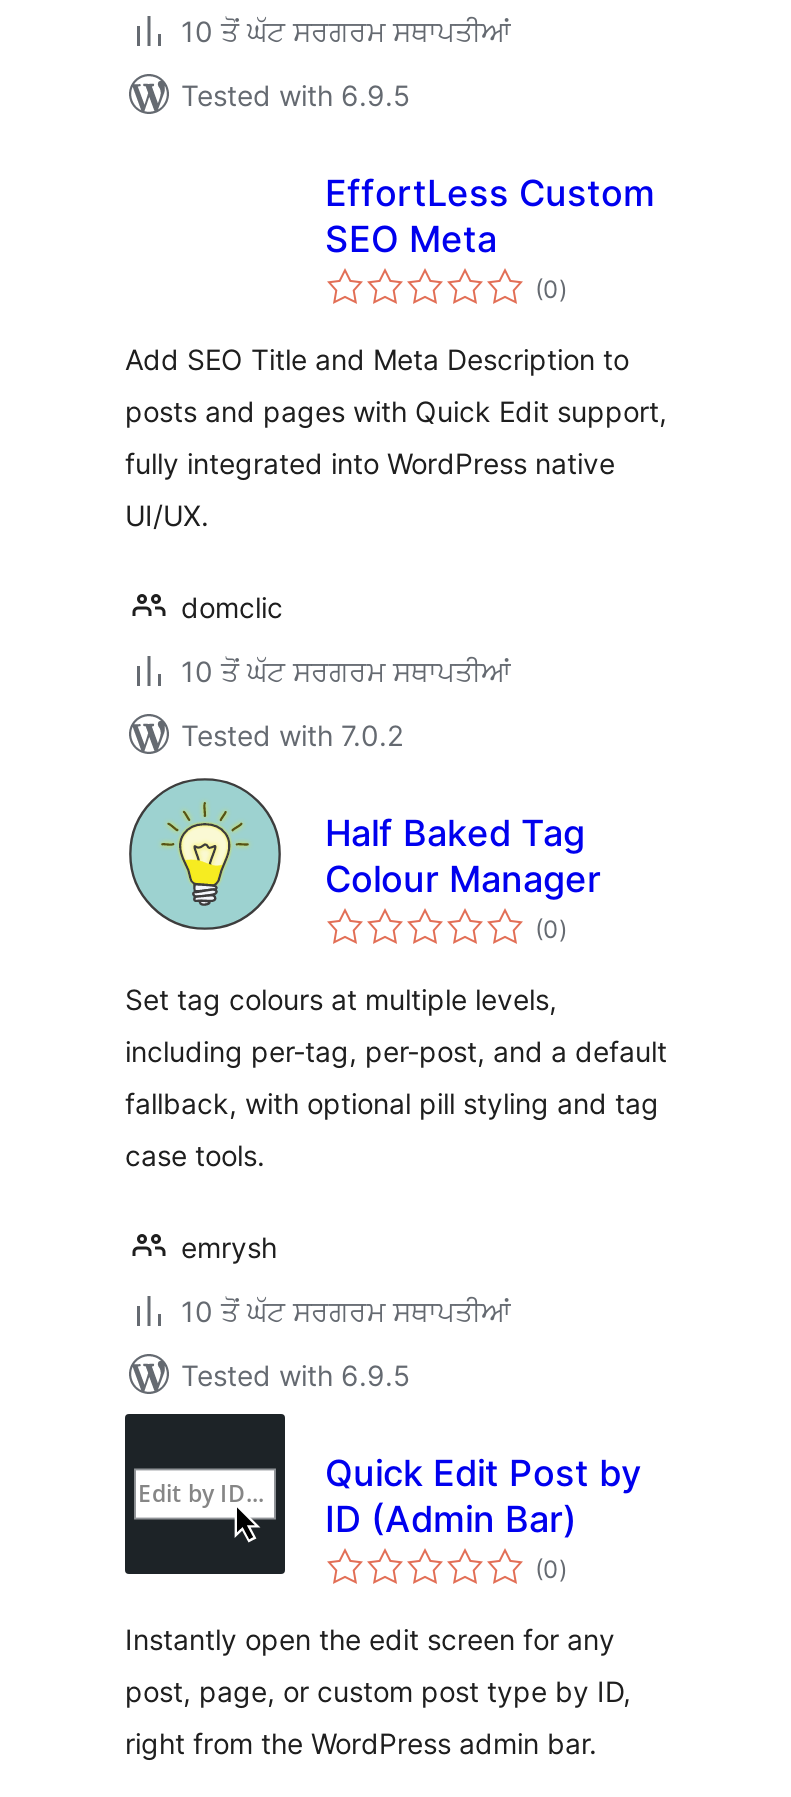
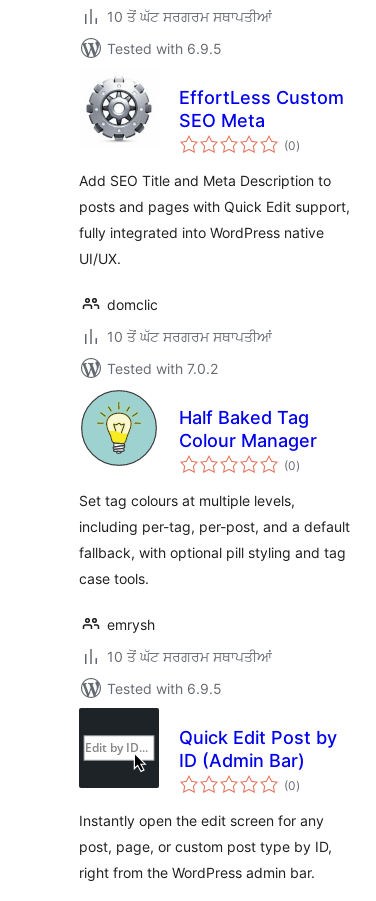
none -> [85,77,153,142] [image]

